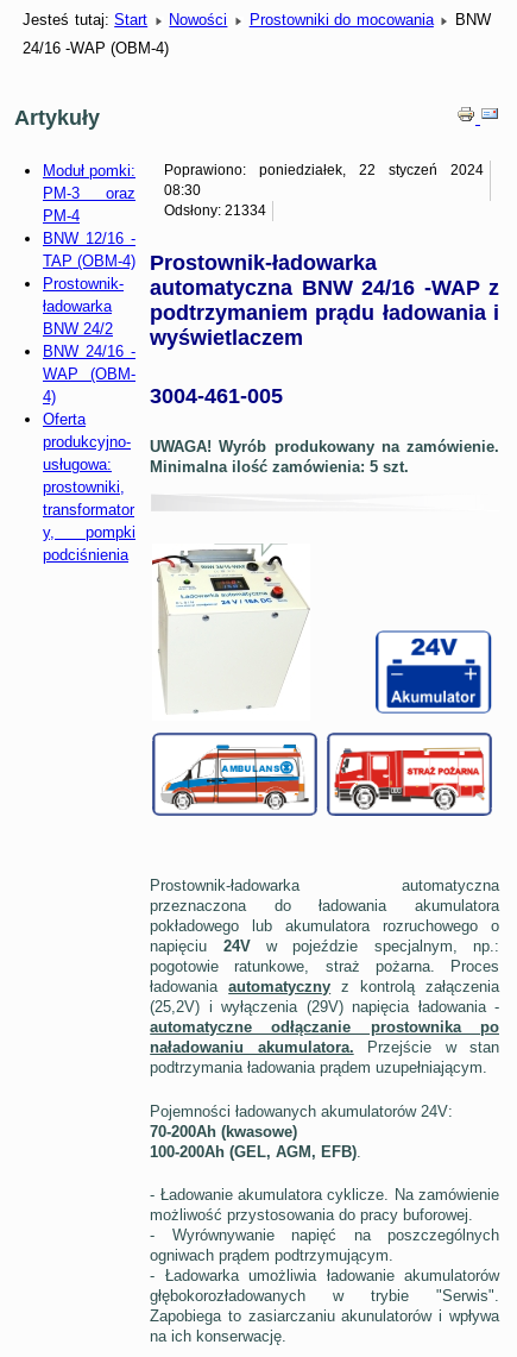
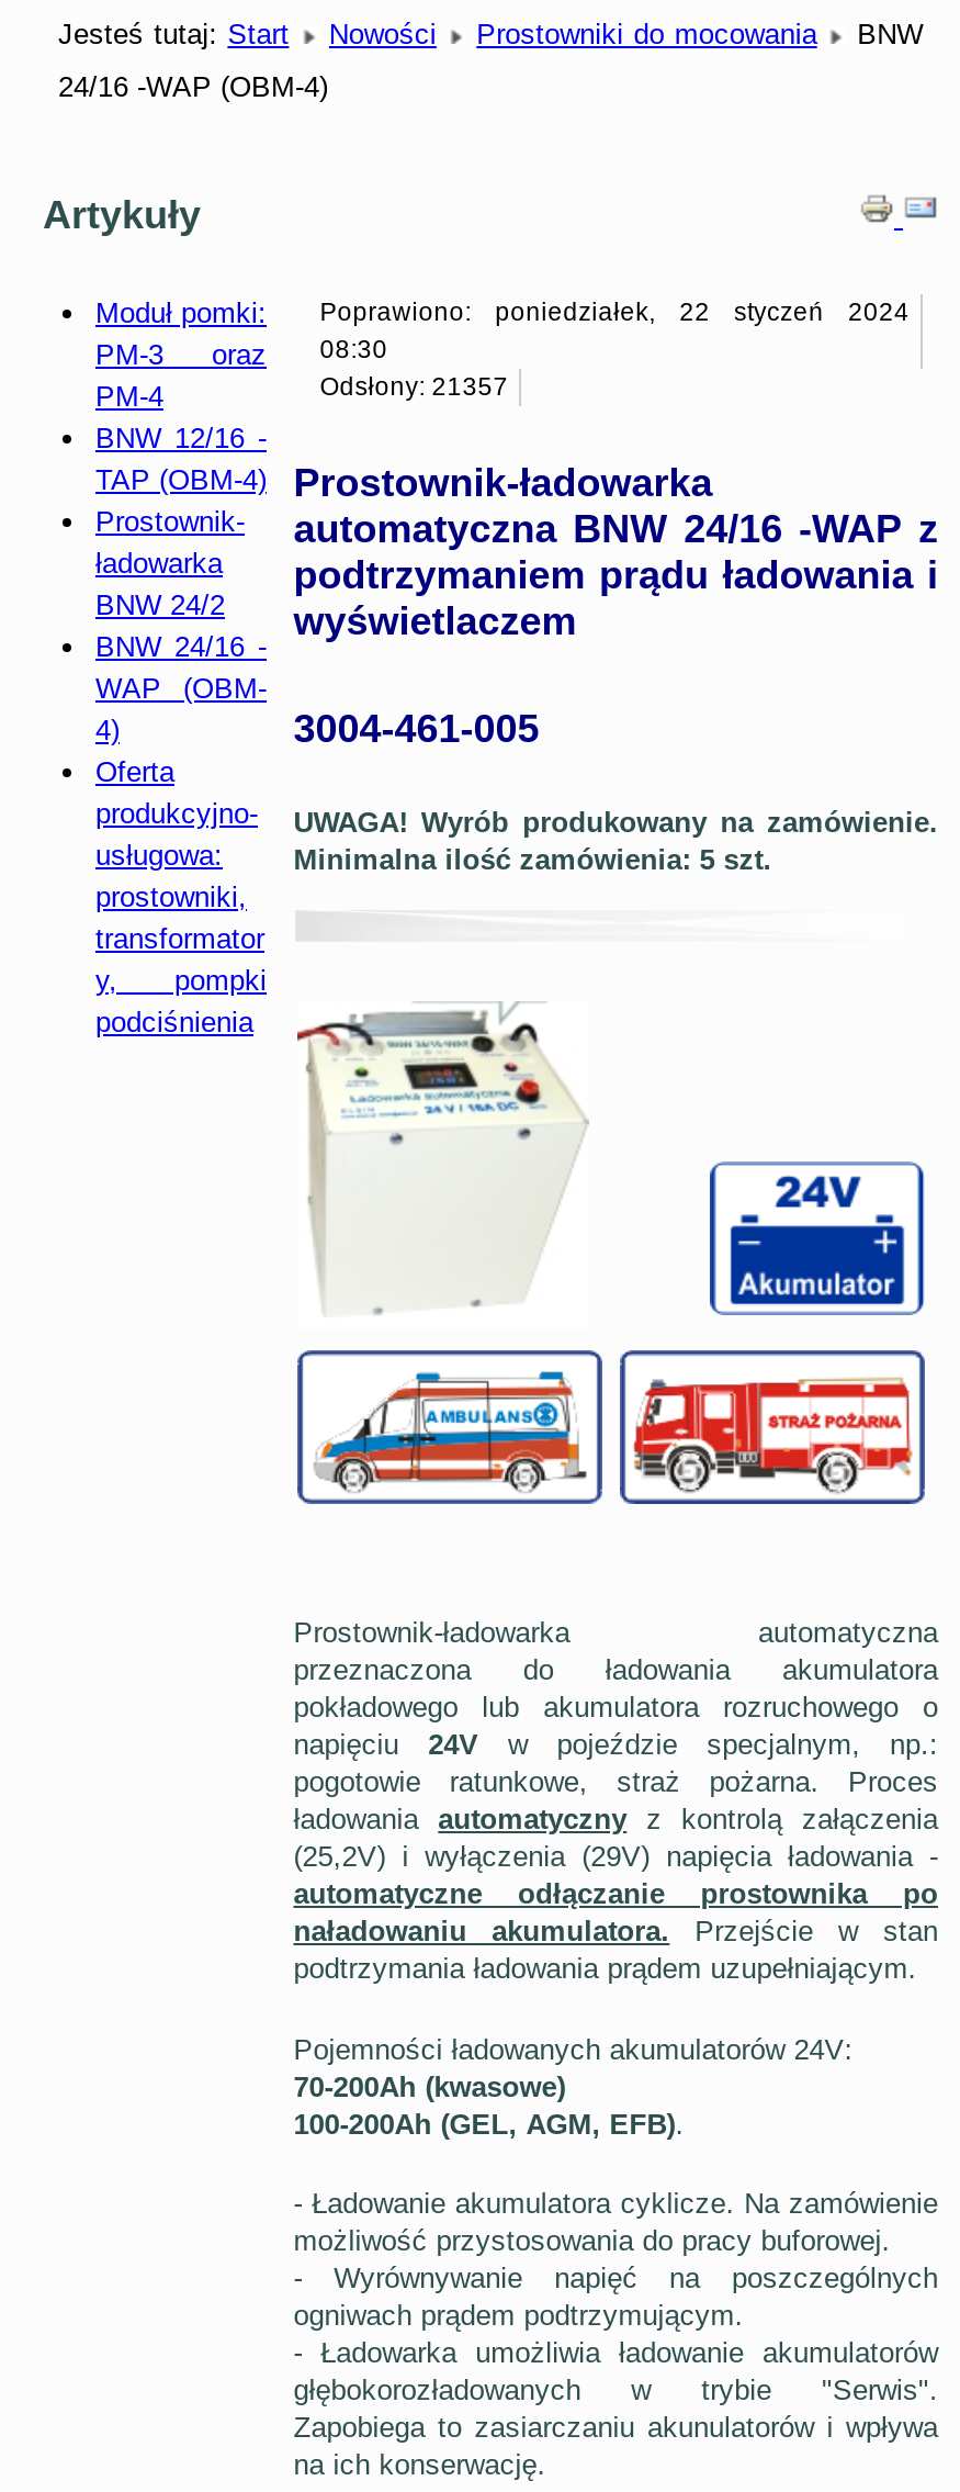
[164,204,266,218] Odsłony: 21334 -> [320,374,508,400] Odsłony: 21357

